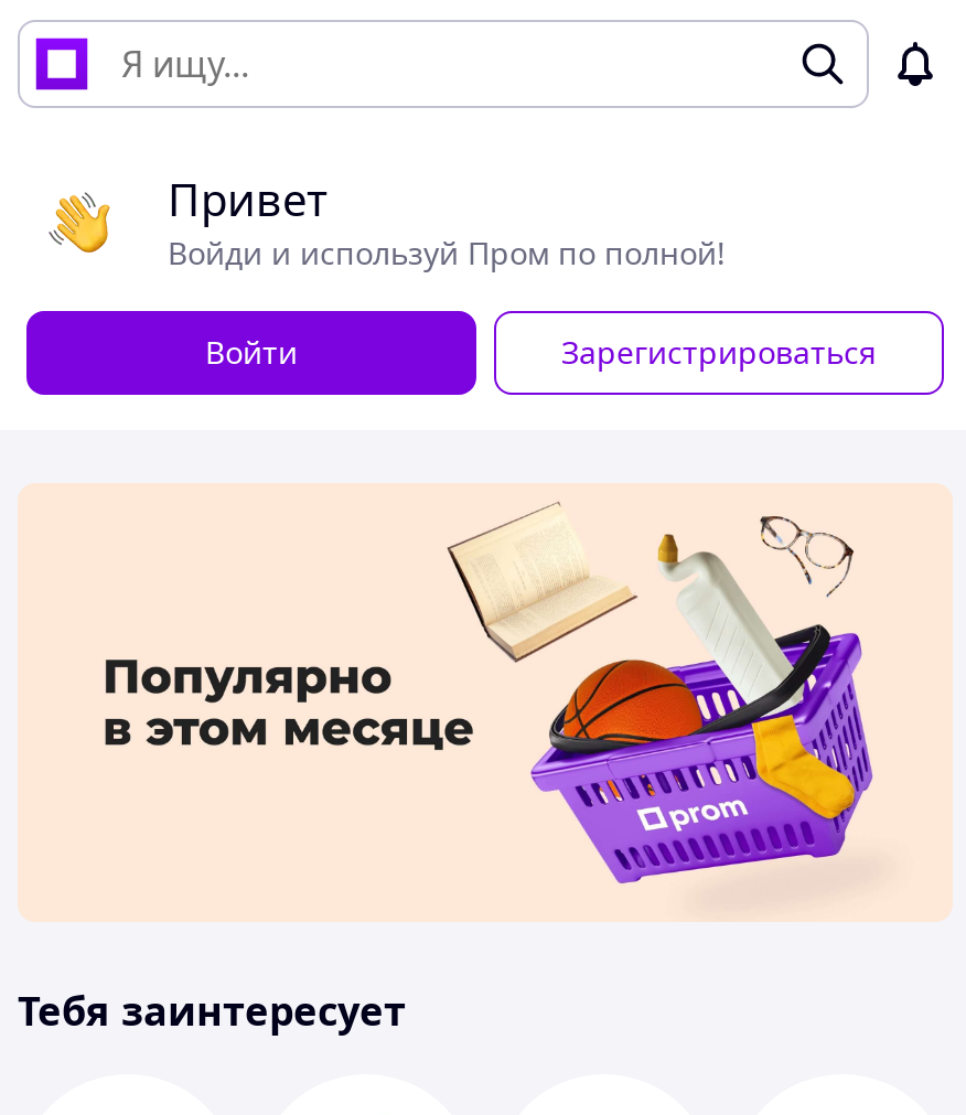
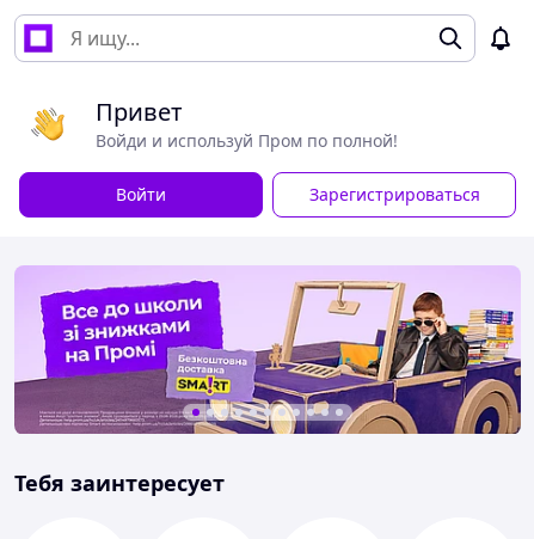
[20,485,951,920] [image] -> [13,265,522,435] [image]

